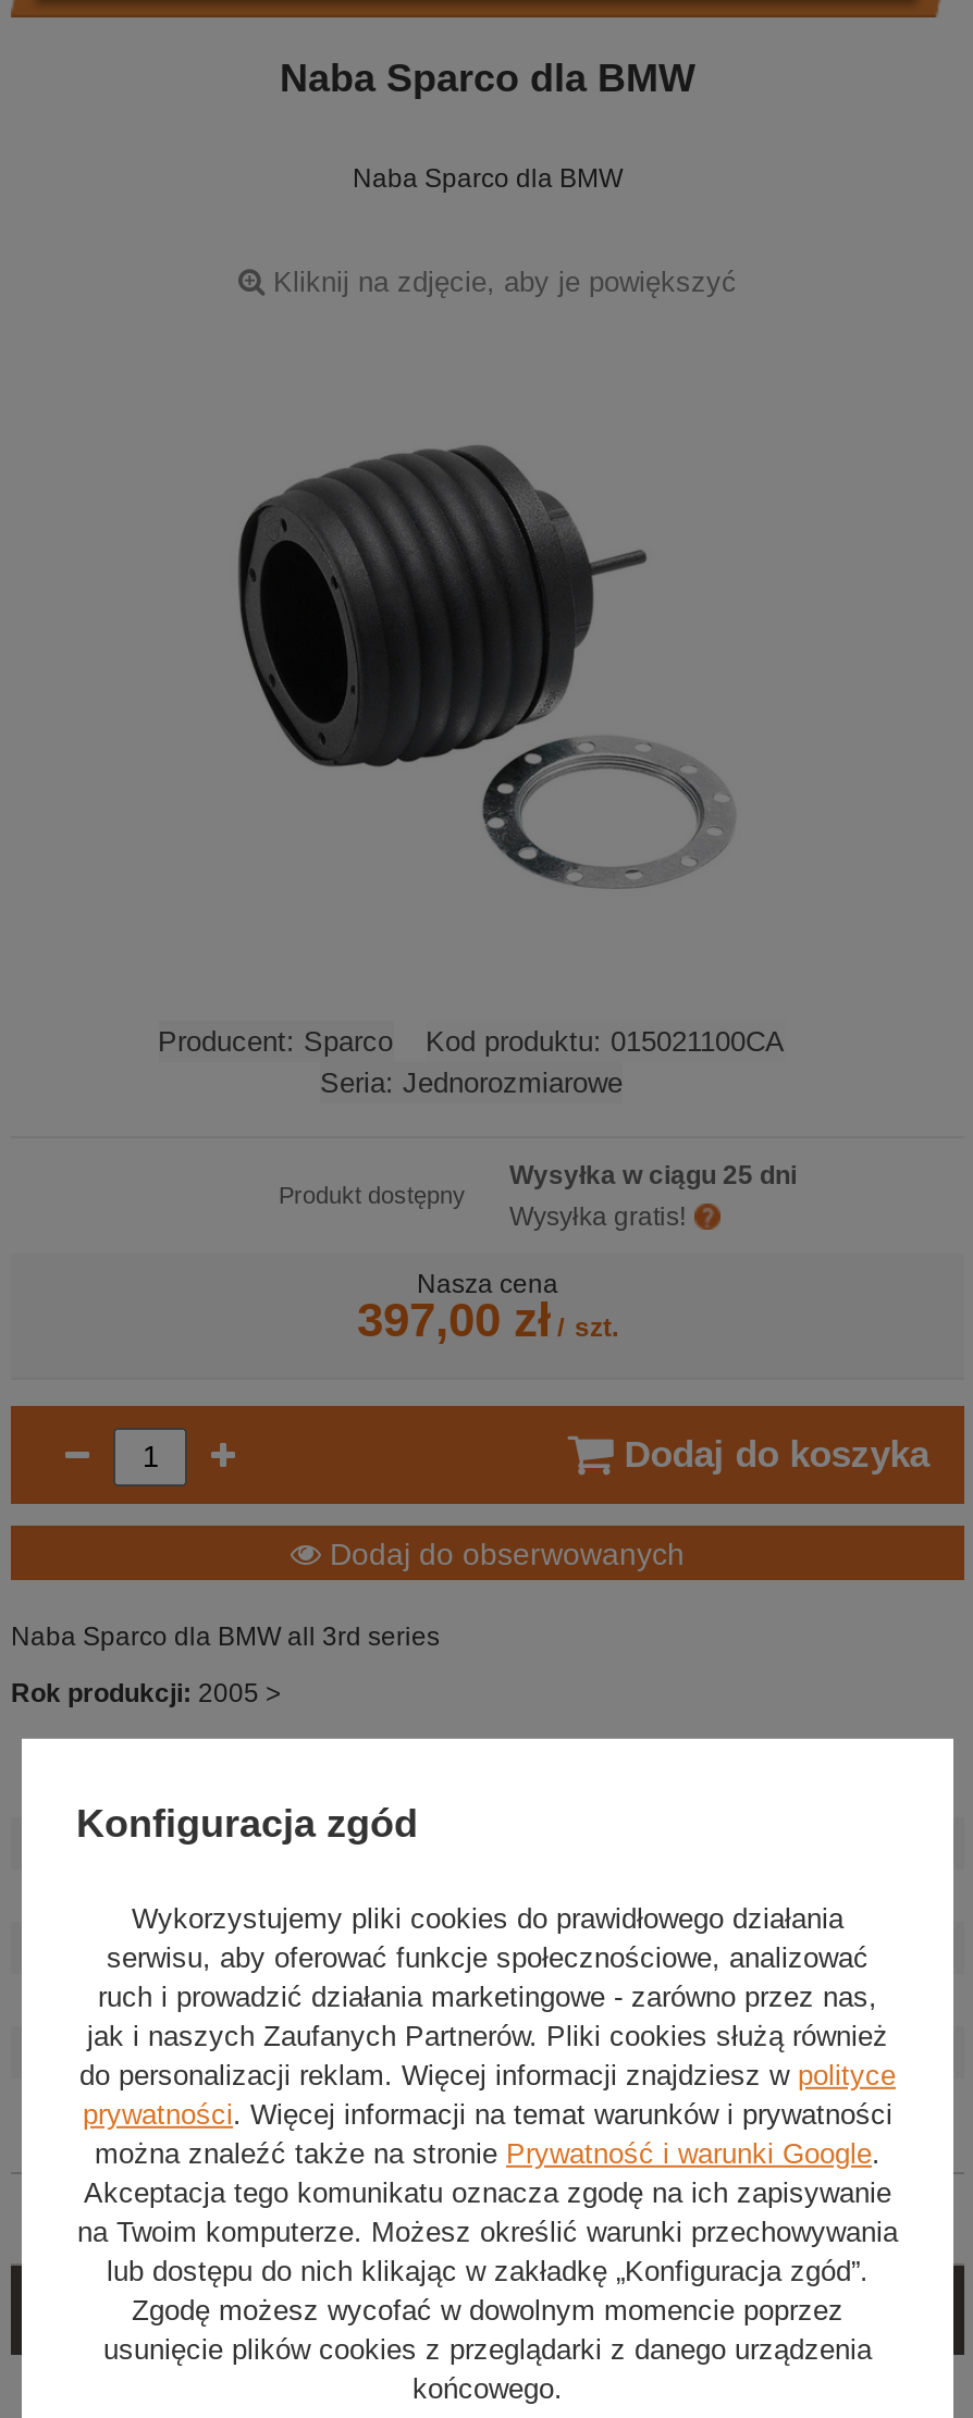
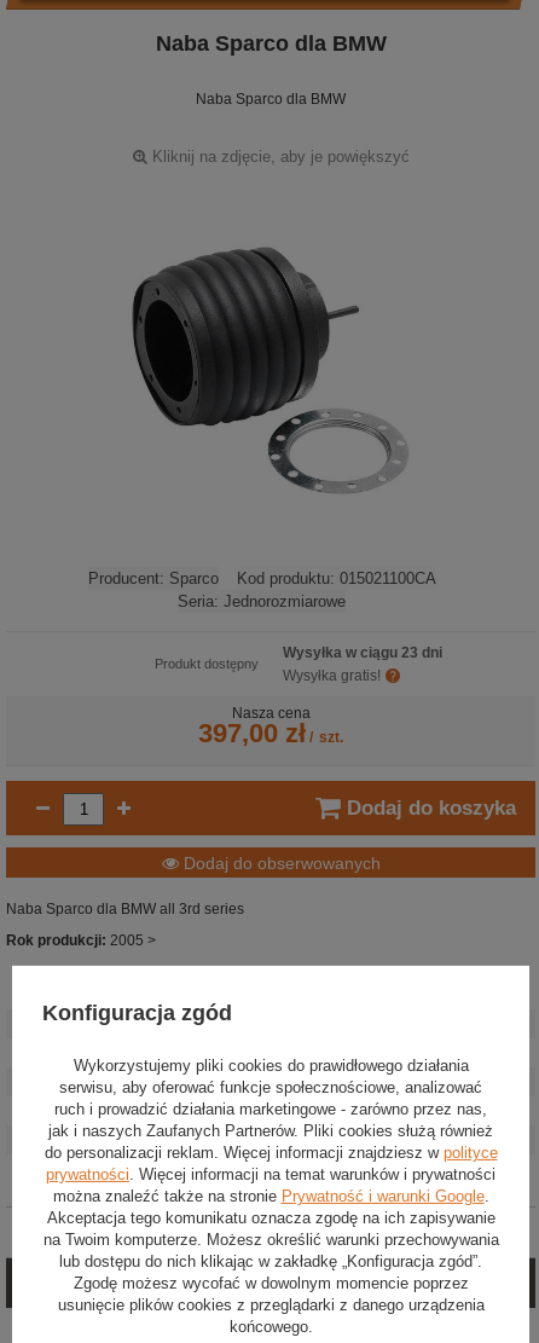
[509,1160,797,1191] Wysyłka w ciągu 25 dni -> [283,644,442,661] Wysyłka w ciągu 23 dni

